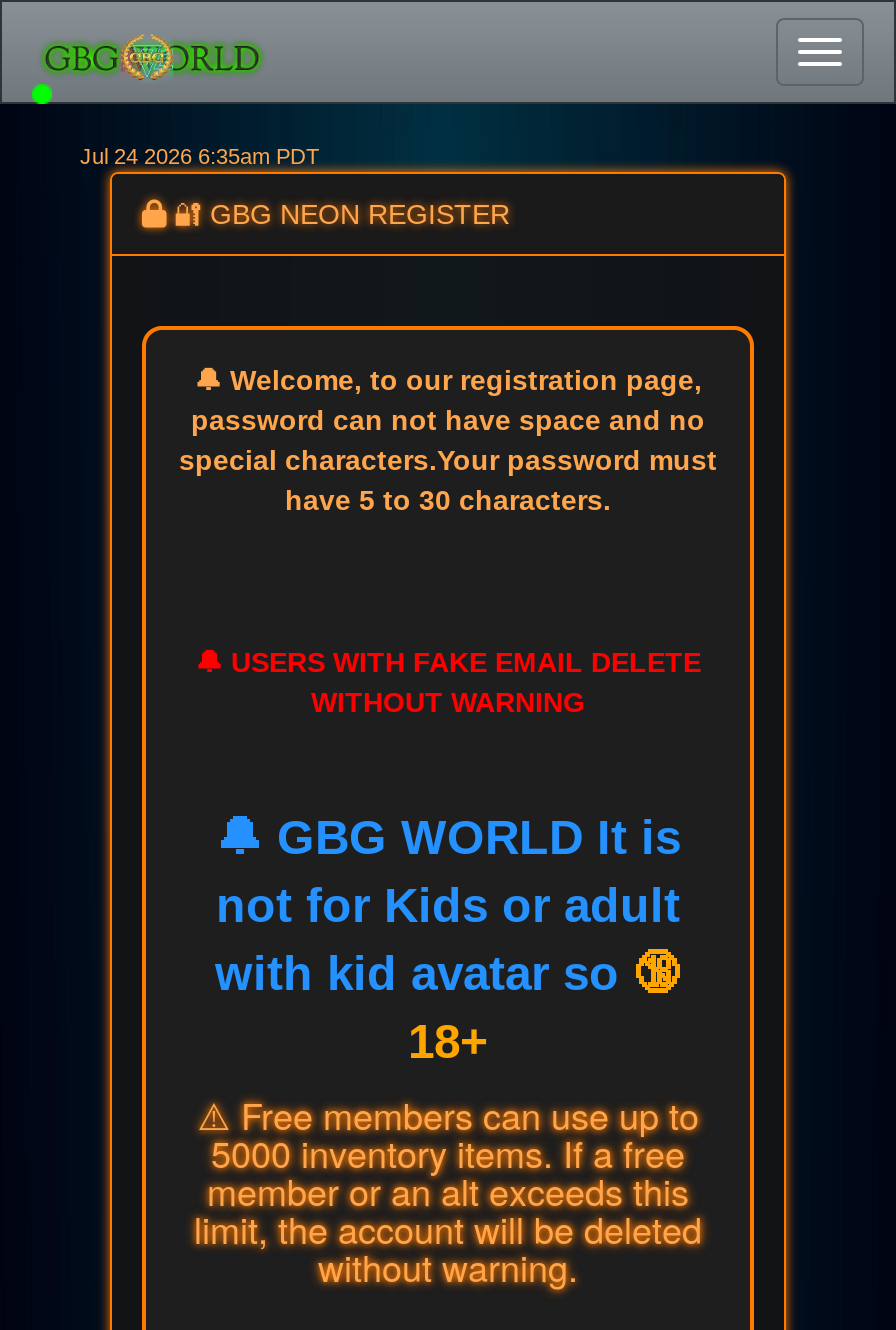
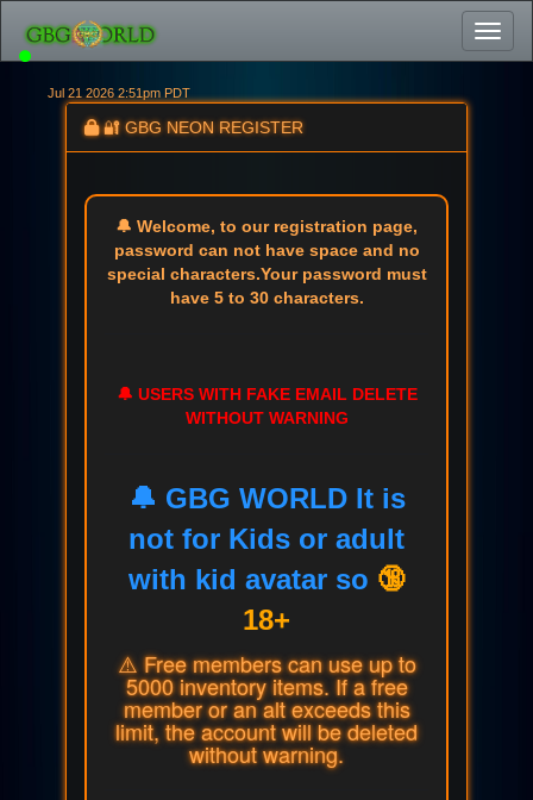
[80,144,320,168] Jul 24 2026 6:35am PDT -> [48,86,190,100] Jul 21 2026 2:51pm PDT

